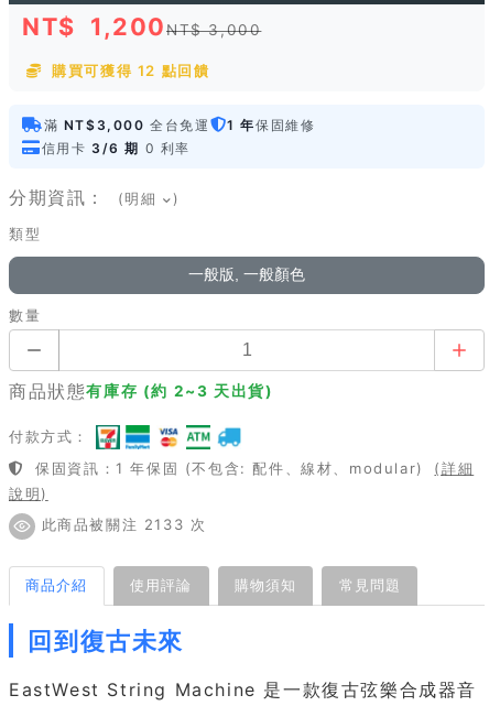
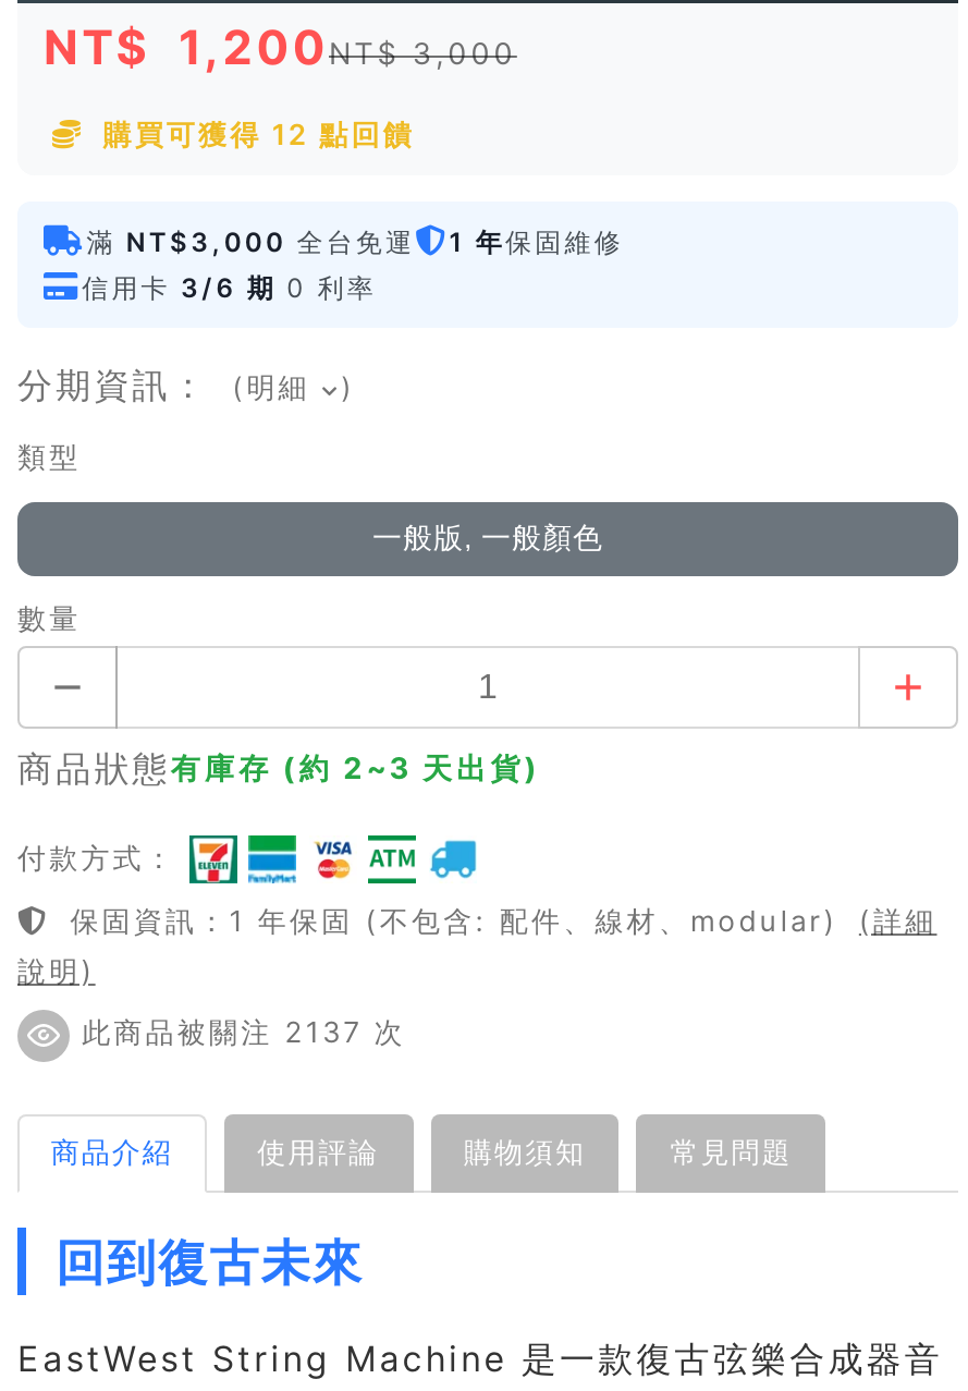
[35,516,206,533] 此商品被關注 2133 次 -> [70,1015,406,1049] 此商品被關注 2137 次

